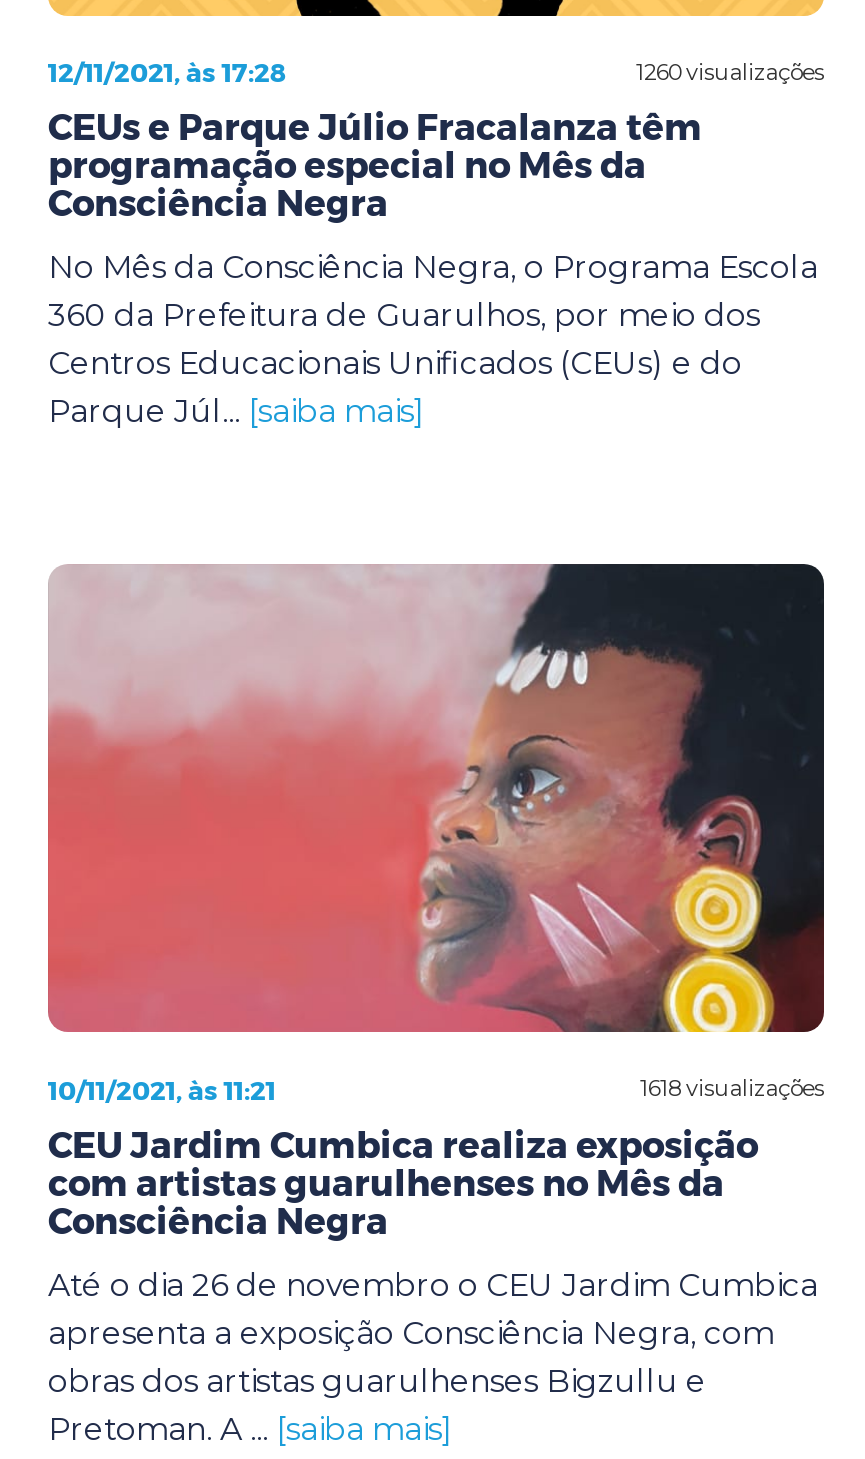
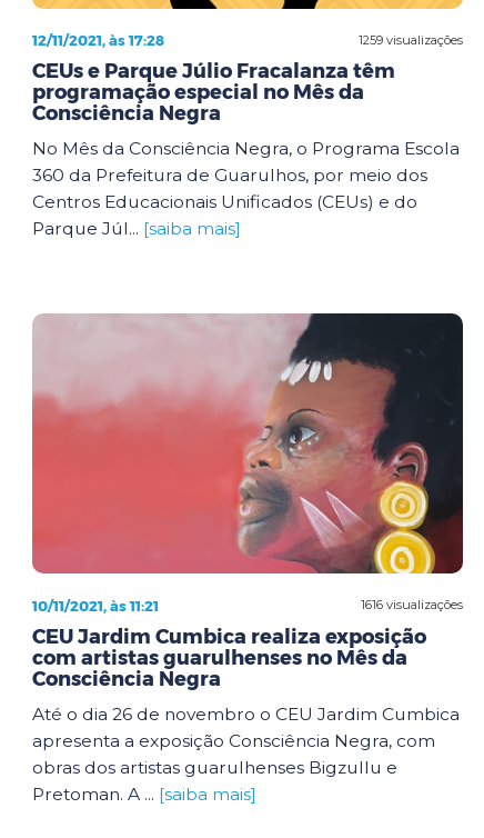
[636,57,824,85] 1260 visualizações -> [359,32,463,47] 1259 visualizações
[640,1074,824,1102] 1618 visualizações -> [361,597,463,612] 1616 visualizações

